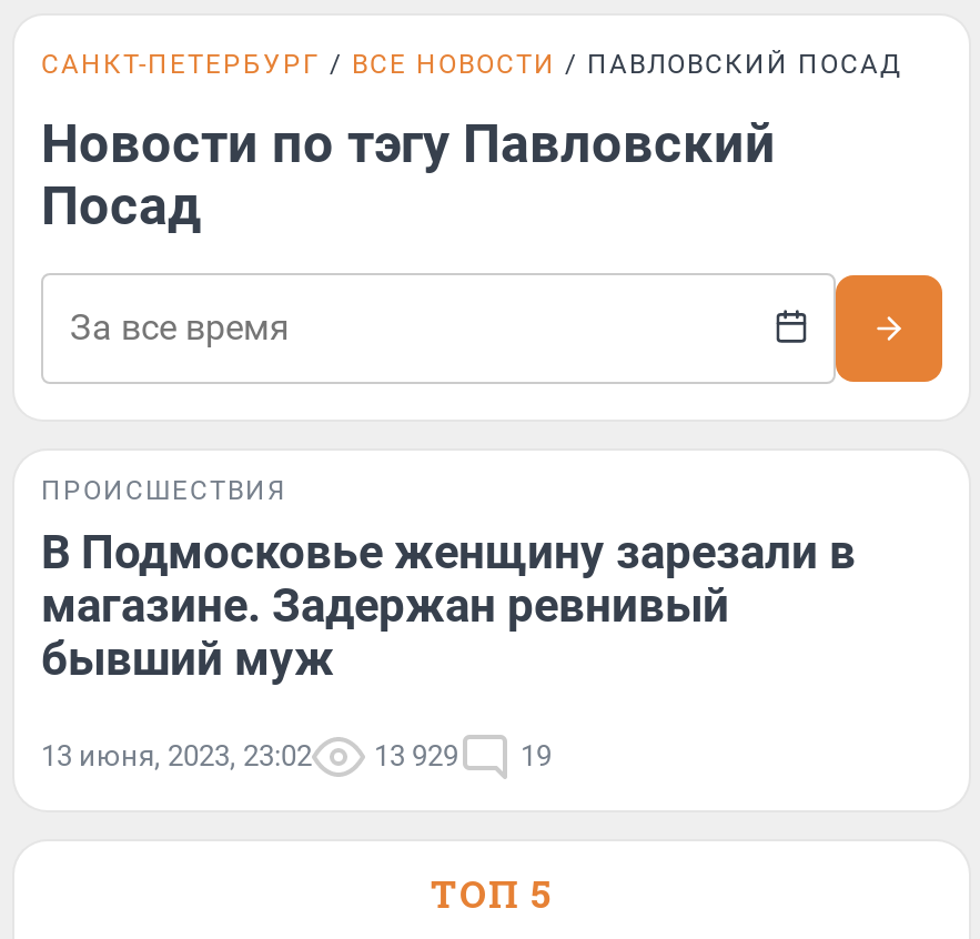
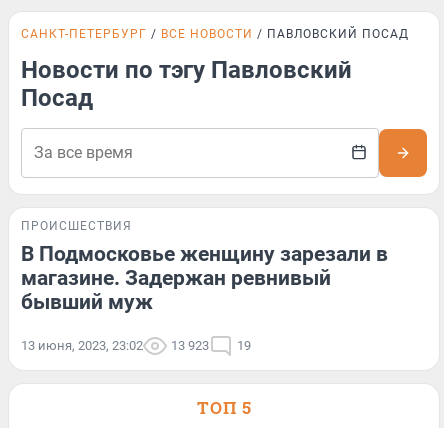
[41,739,552,773] 13 июня, 2023, 23:02 13 929 19 -> [21,338,251,353] 13 июня, 2023, 23:02 13 923 19

